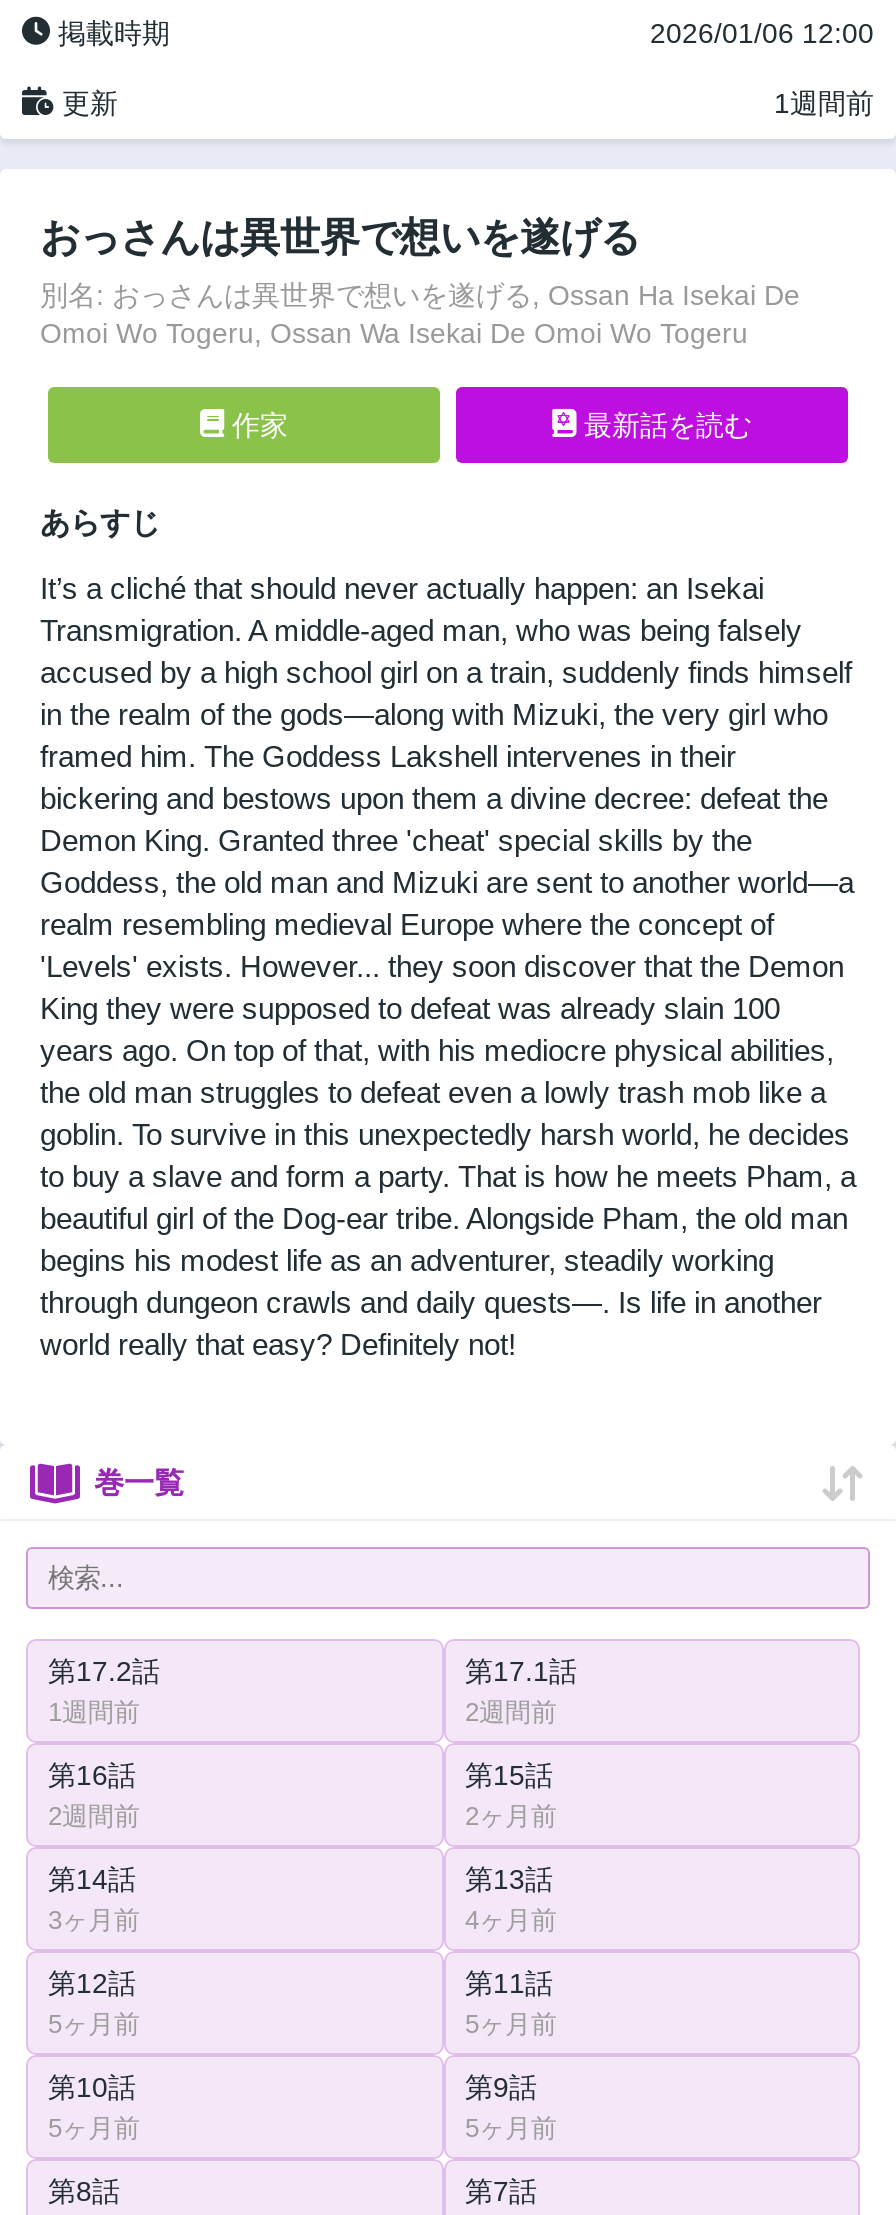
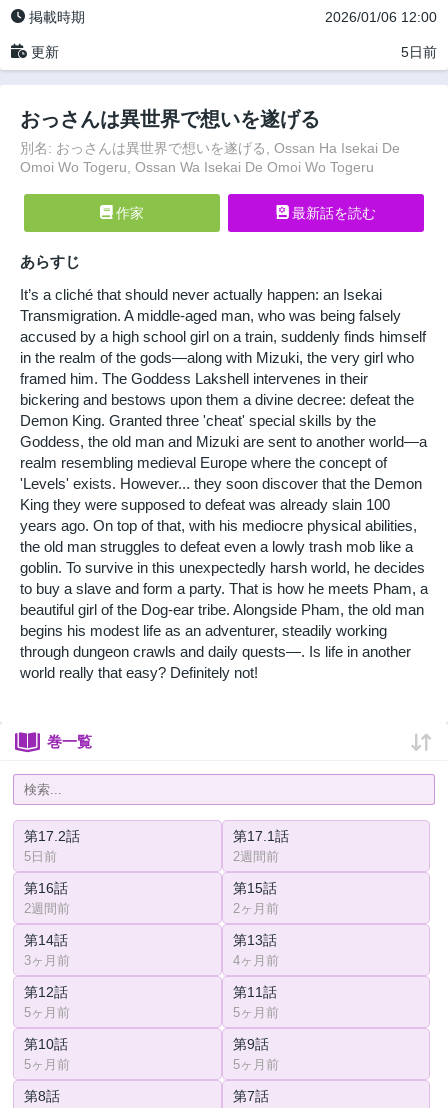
[774,88,874,120] 1週間前 -> [401,44,437,60] 5日前
[48,1697,140,1727] 1週間前 -> [24,849,57,864] 5日前

